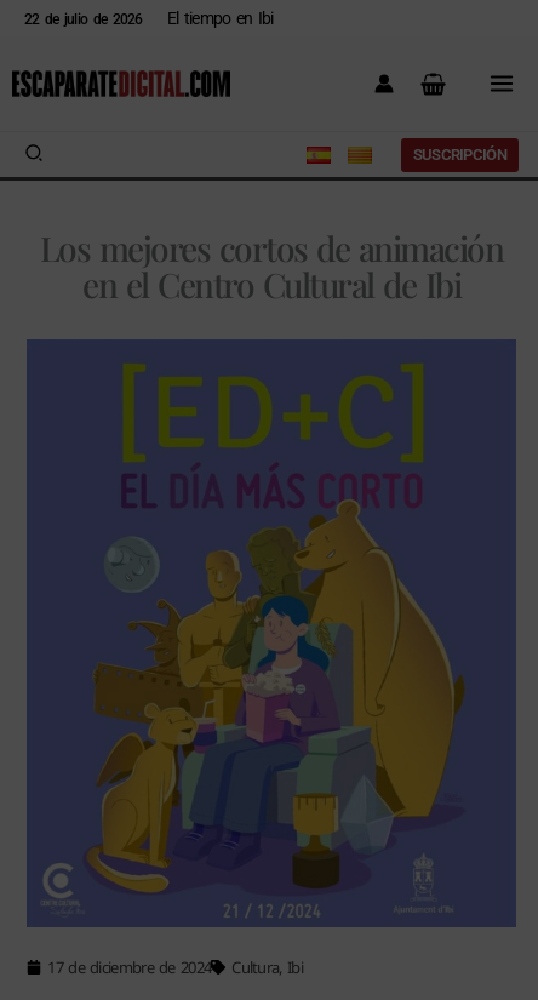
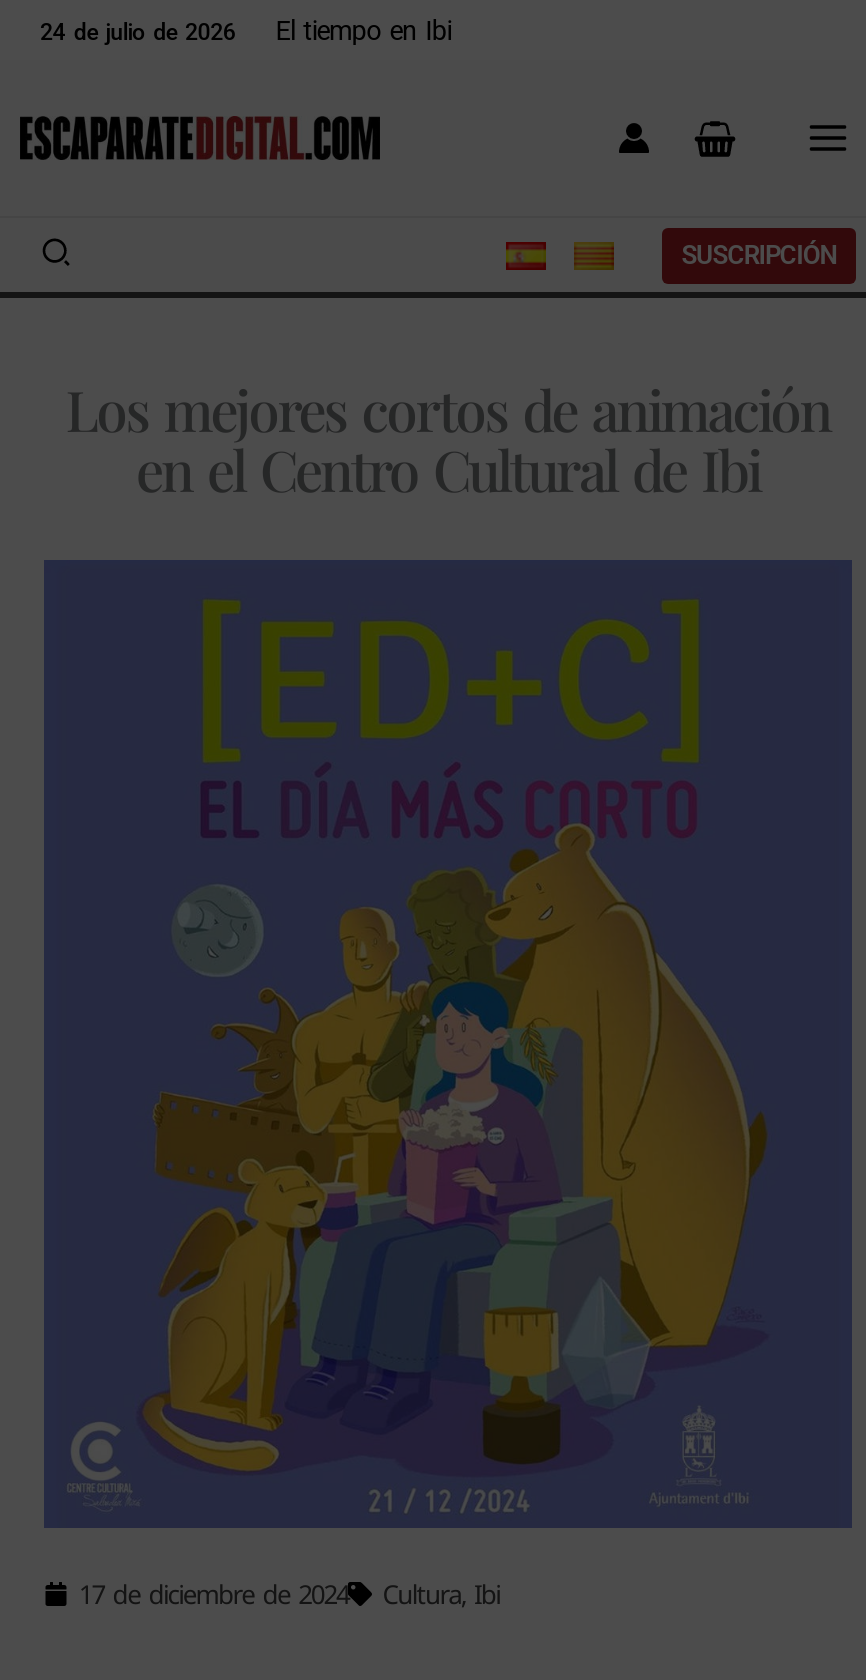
[24,10,143,27] 22 de julio de 2026 -> [40,17,235,45] 24 de julio de 2026

